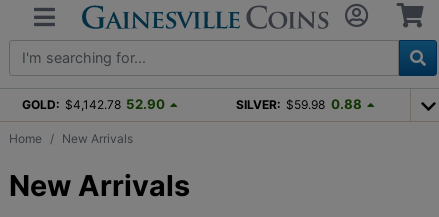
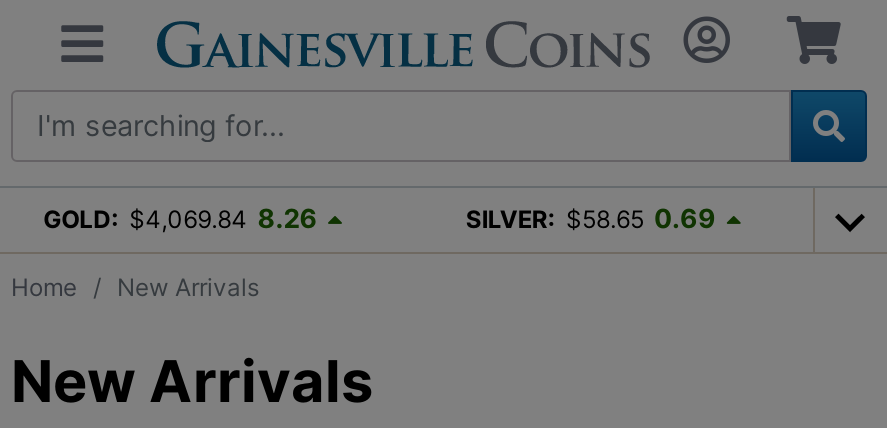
[22,96,165,112] GOLD: $4,142.78 52.90 -> [43,201,317,233] GOLD: $4,069.84 8.26
[236,96,361,112] SILVER: $59.98 0.88 -> [466,201,716,233] SILVER: $58.65 0.69

